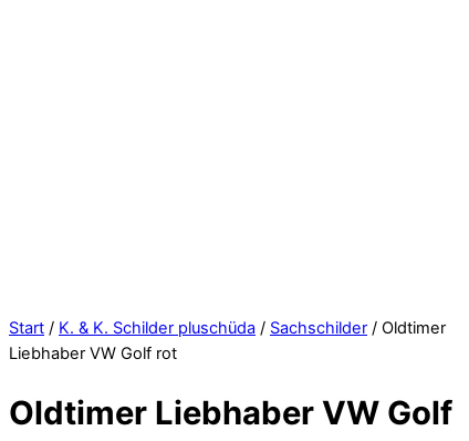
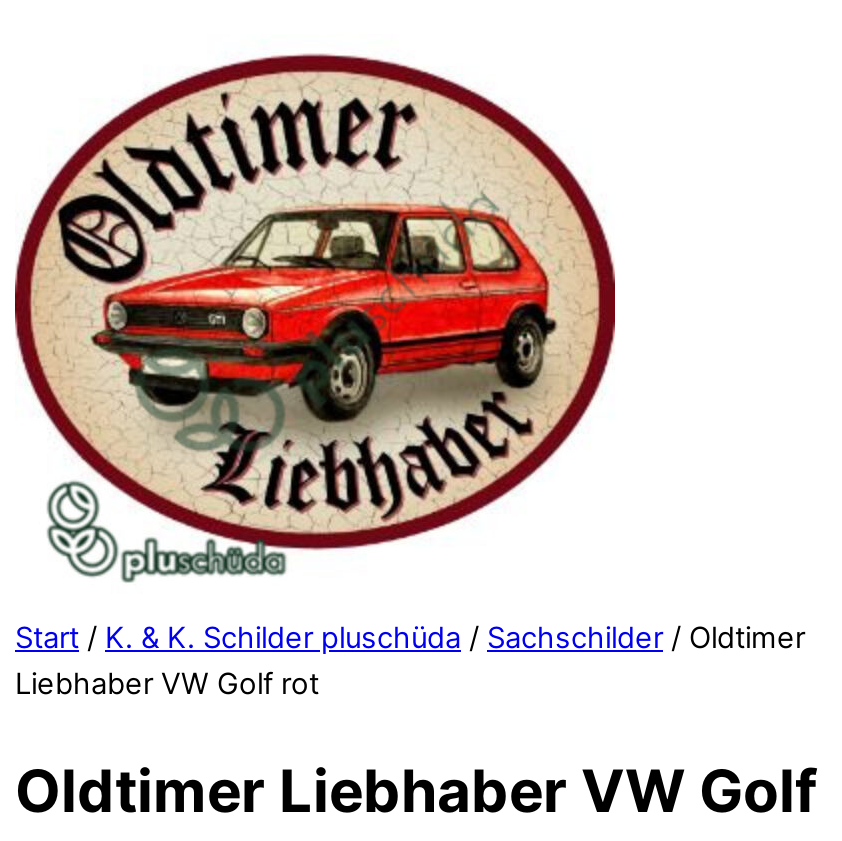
none -> [13,52,617,584] [image]

